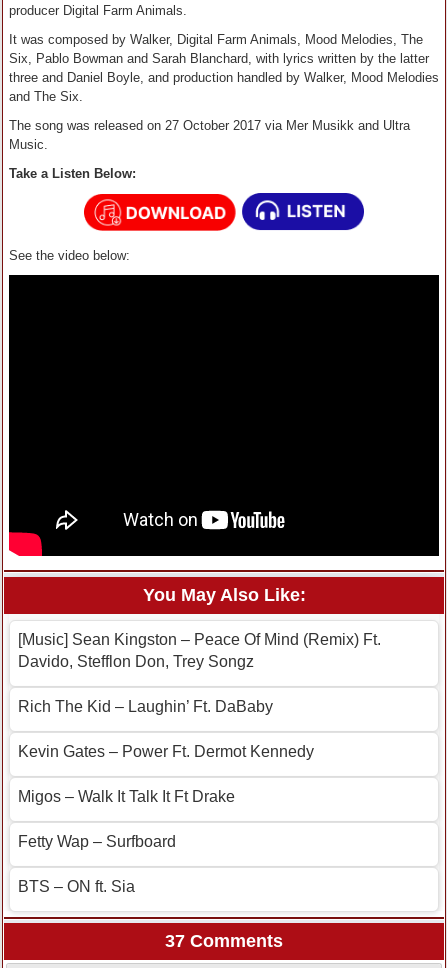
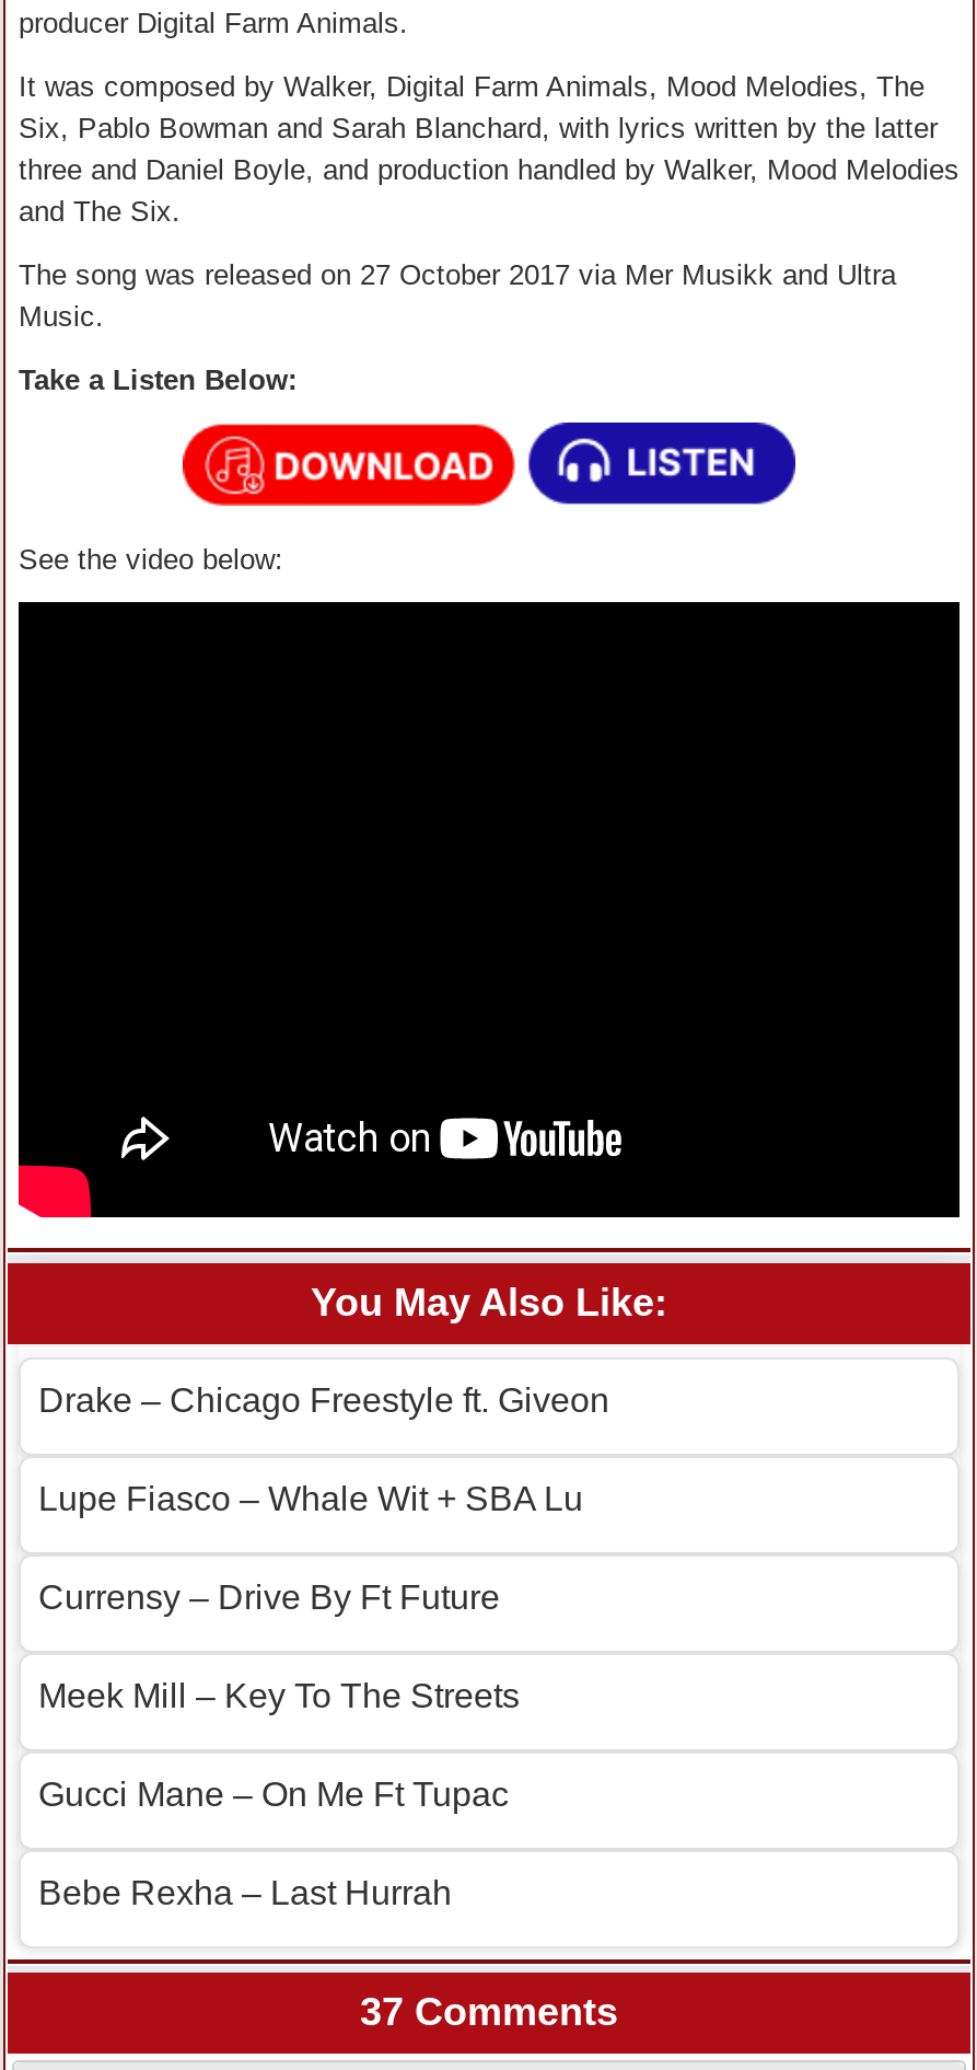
[18,631,381,670] [Music] Sean Kingston – Peace Of Mind (Remix) Ft. | Davido, Stefflon Don, Trey Songz -> [38,1382,609,1420] Drake – Chicago Freestyle ft. Giveon
[18,698,273,715] Rich The Kid – Laughin’ Ft. DaBaby -> [38,1481,583,1518] Lupe Fiasco – Whale Wit + SBA Lu
[18,743,314,760] Kevin Gates – Power Ft. Dermot Kennedy -> [38,1579,500,1617] Currensy – Drive By Ft Future
[18,788,235,805] Migos – Walk It Talk It Ft Drake -> [38,1678,520,1715] Meek Mill – Key To The Streets
[18,833,176,850] Fetty Wap – Surfboard -> [38,1776,509,1814] Gucci Mane – On Me Ft Tupac
[18,878,135,895] BTS – ON ft. Sia -> [38,1875,452,1912] Bebe Rexha – Last Hurrah

